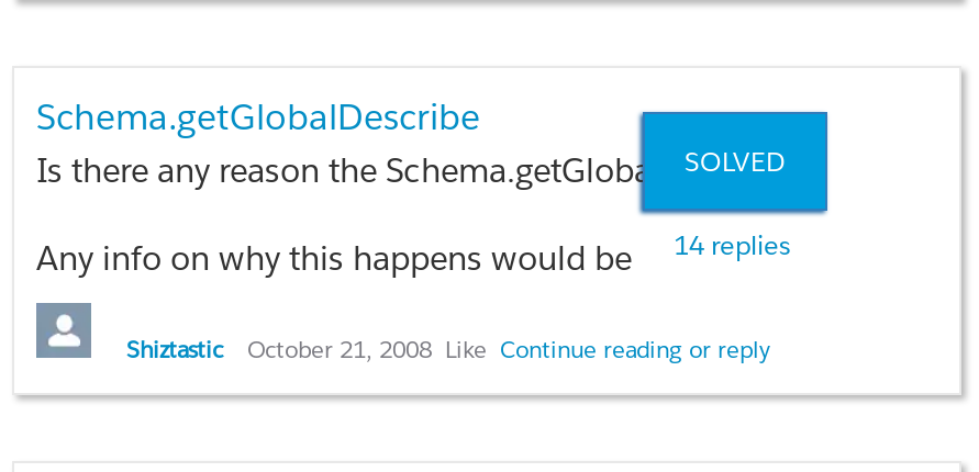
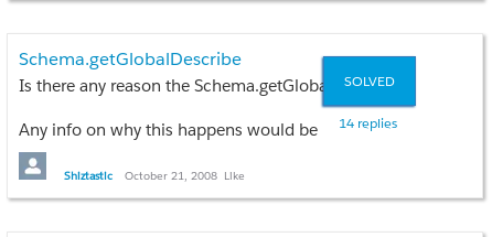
[247,336,770,364] October 21, 2008 Like Continue reading or reply -> [125,169,245,183] October 21, 2008 Like

